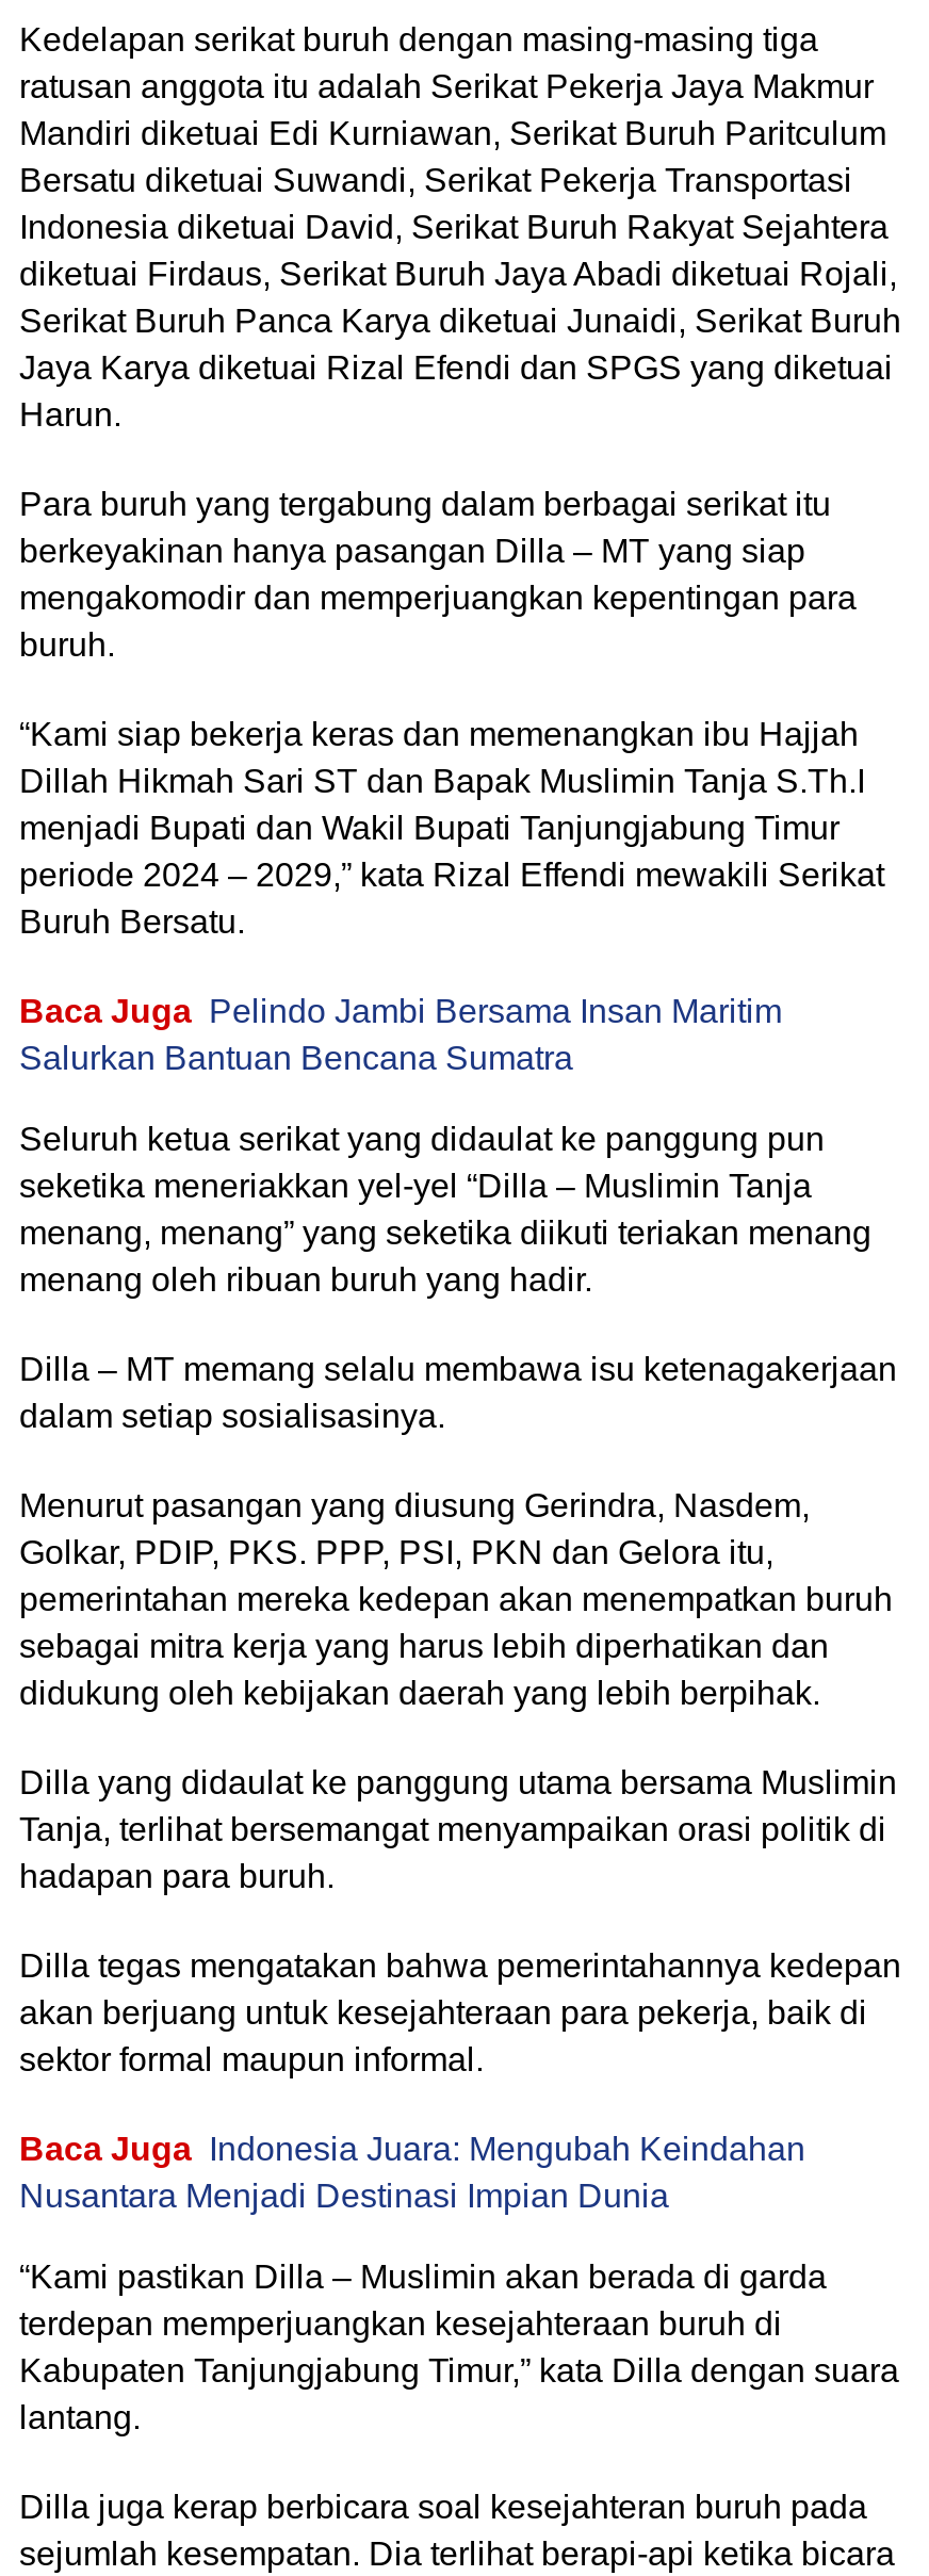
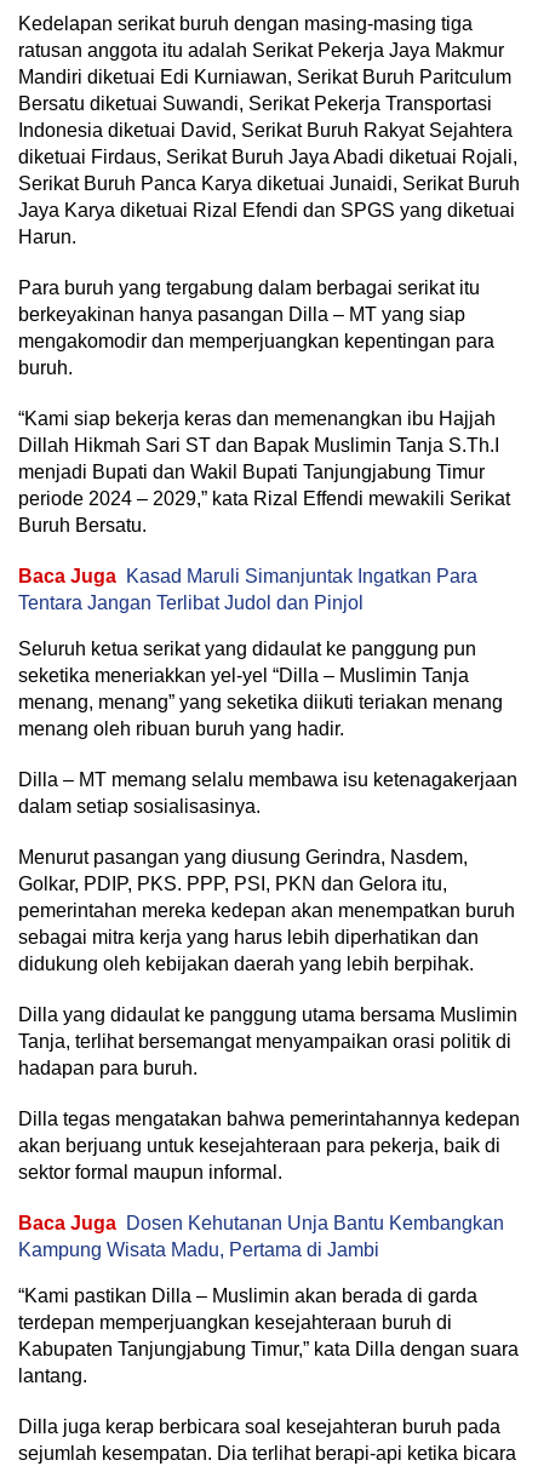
[19,992,782,1075] Baca Juga Pelindo Jambi Bersama Insan Maritim | Salurkan Bantuan Bencana Sumatra -> [18,565,477,613] Baca Juga Kasad Maruli Simanjuntak Ingatkan Para | Tentara Jangan Terlibat Judol dan Pinjol
[19,2130,805,2213] Baca Juga Indonesia Juara: Mengubah Keindahan | Nusantara Menjadi Destinasi Impian Dunia -> [18,1212,504,1260] Baca Juga Dosen Kehutanan Unja Bantu Kembangkan | Kampung Wisata Madu, Pertama di Jambi

